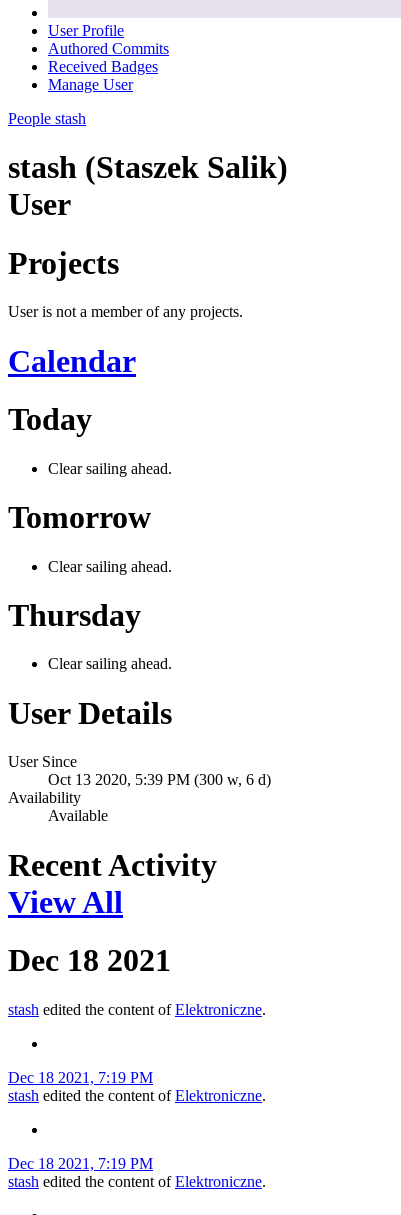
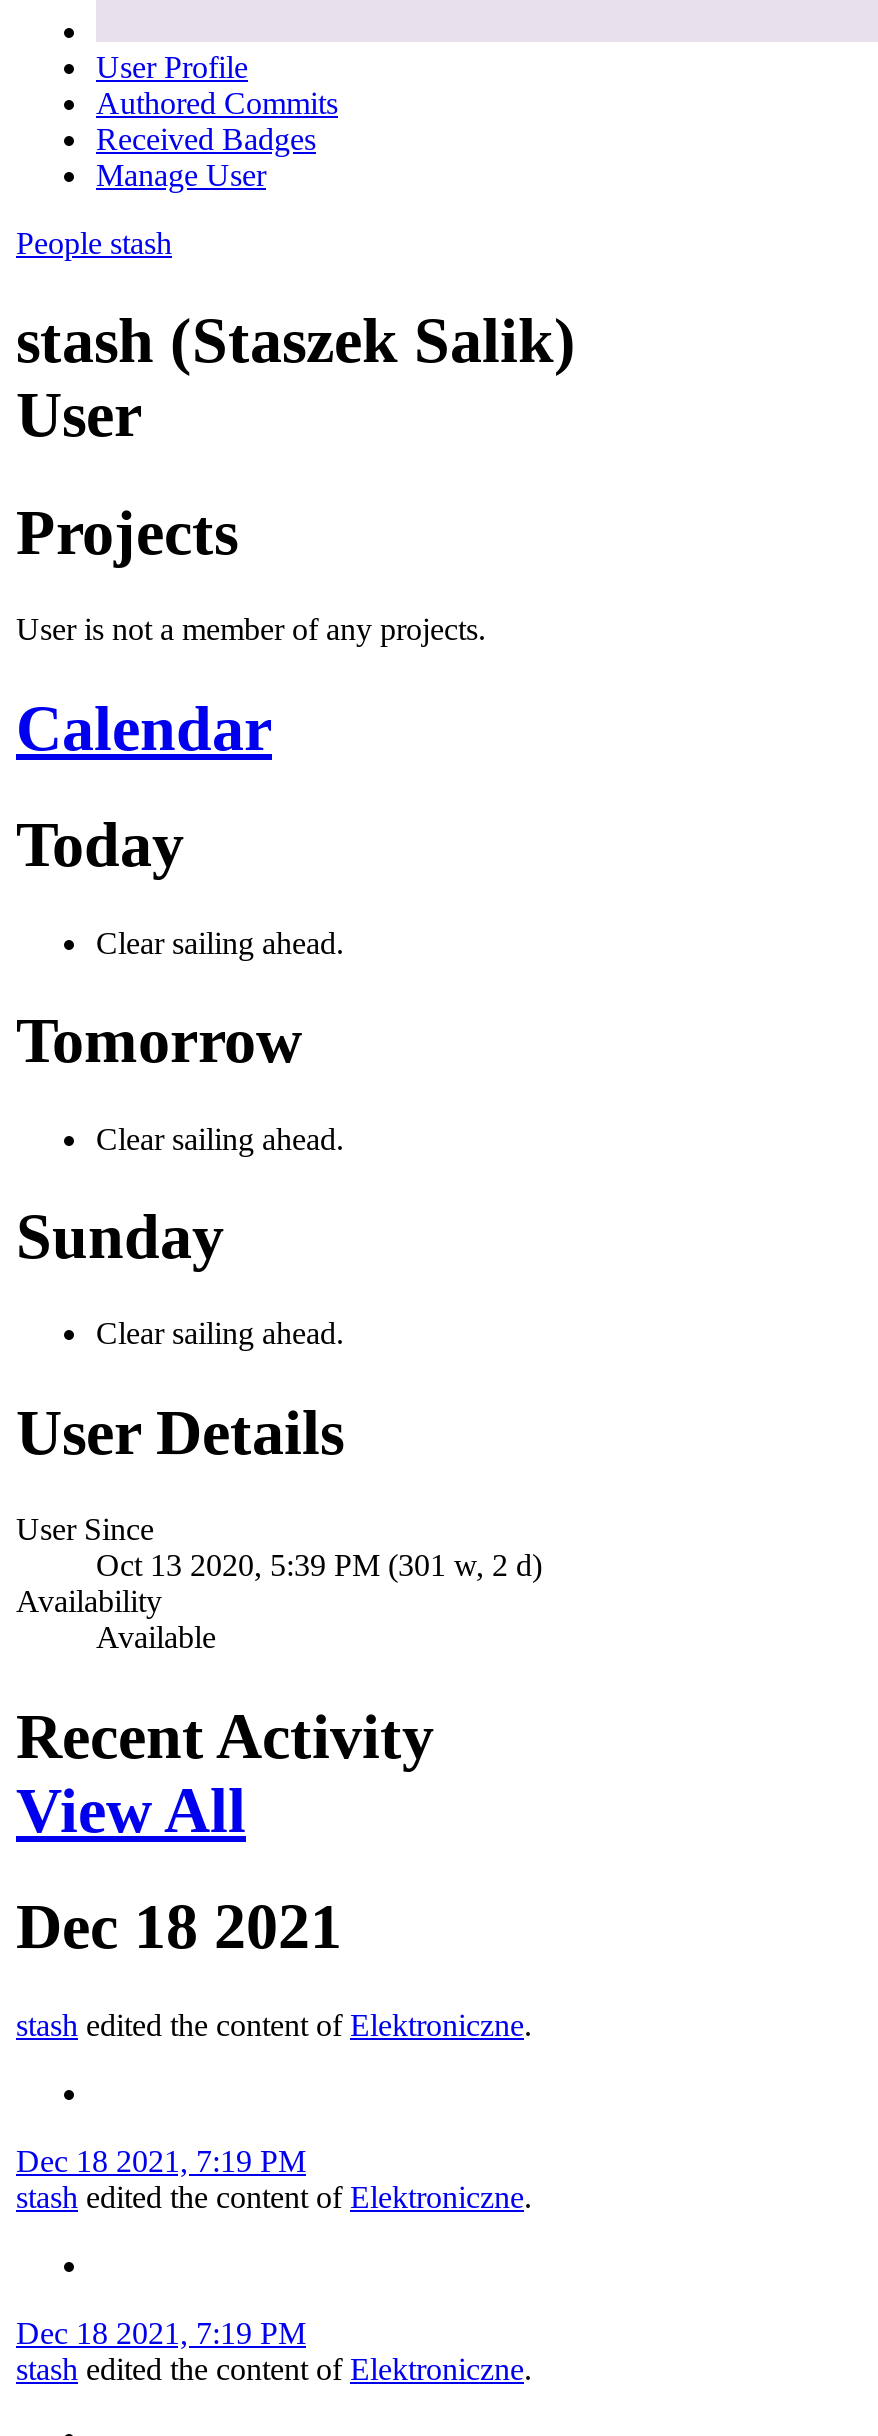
[8,597,141,633] Thursday -> [16,1200,224,1272] Sunday
[48,771,271,788] Oct 13 2020, 5:39 PM (300 w, 6 d) -> [96,1548,542,1582] Oct 13 2020, 5:39 PM (301 w, 2 d)

